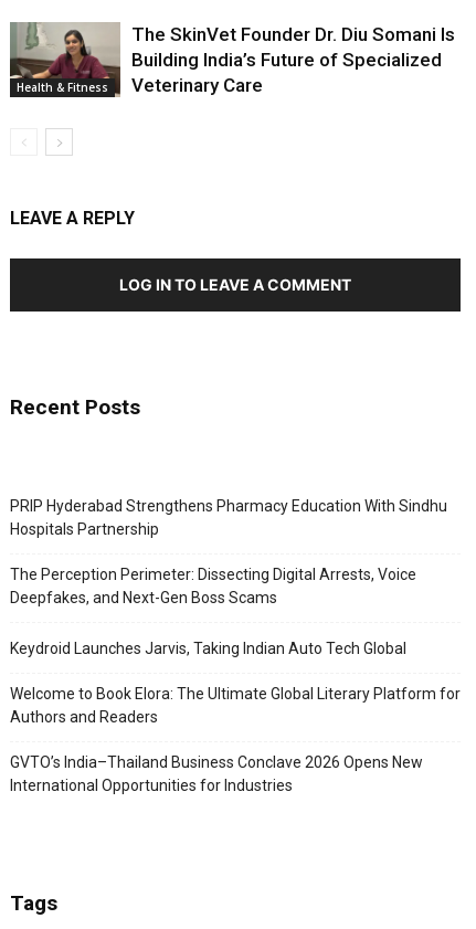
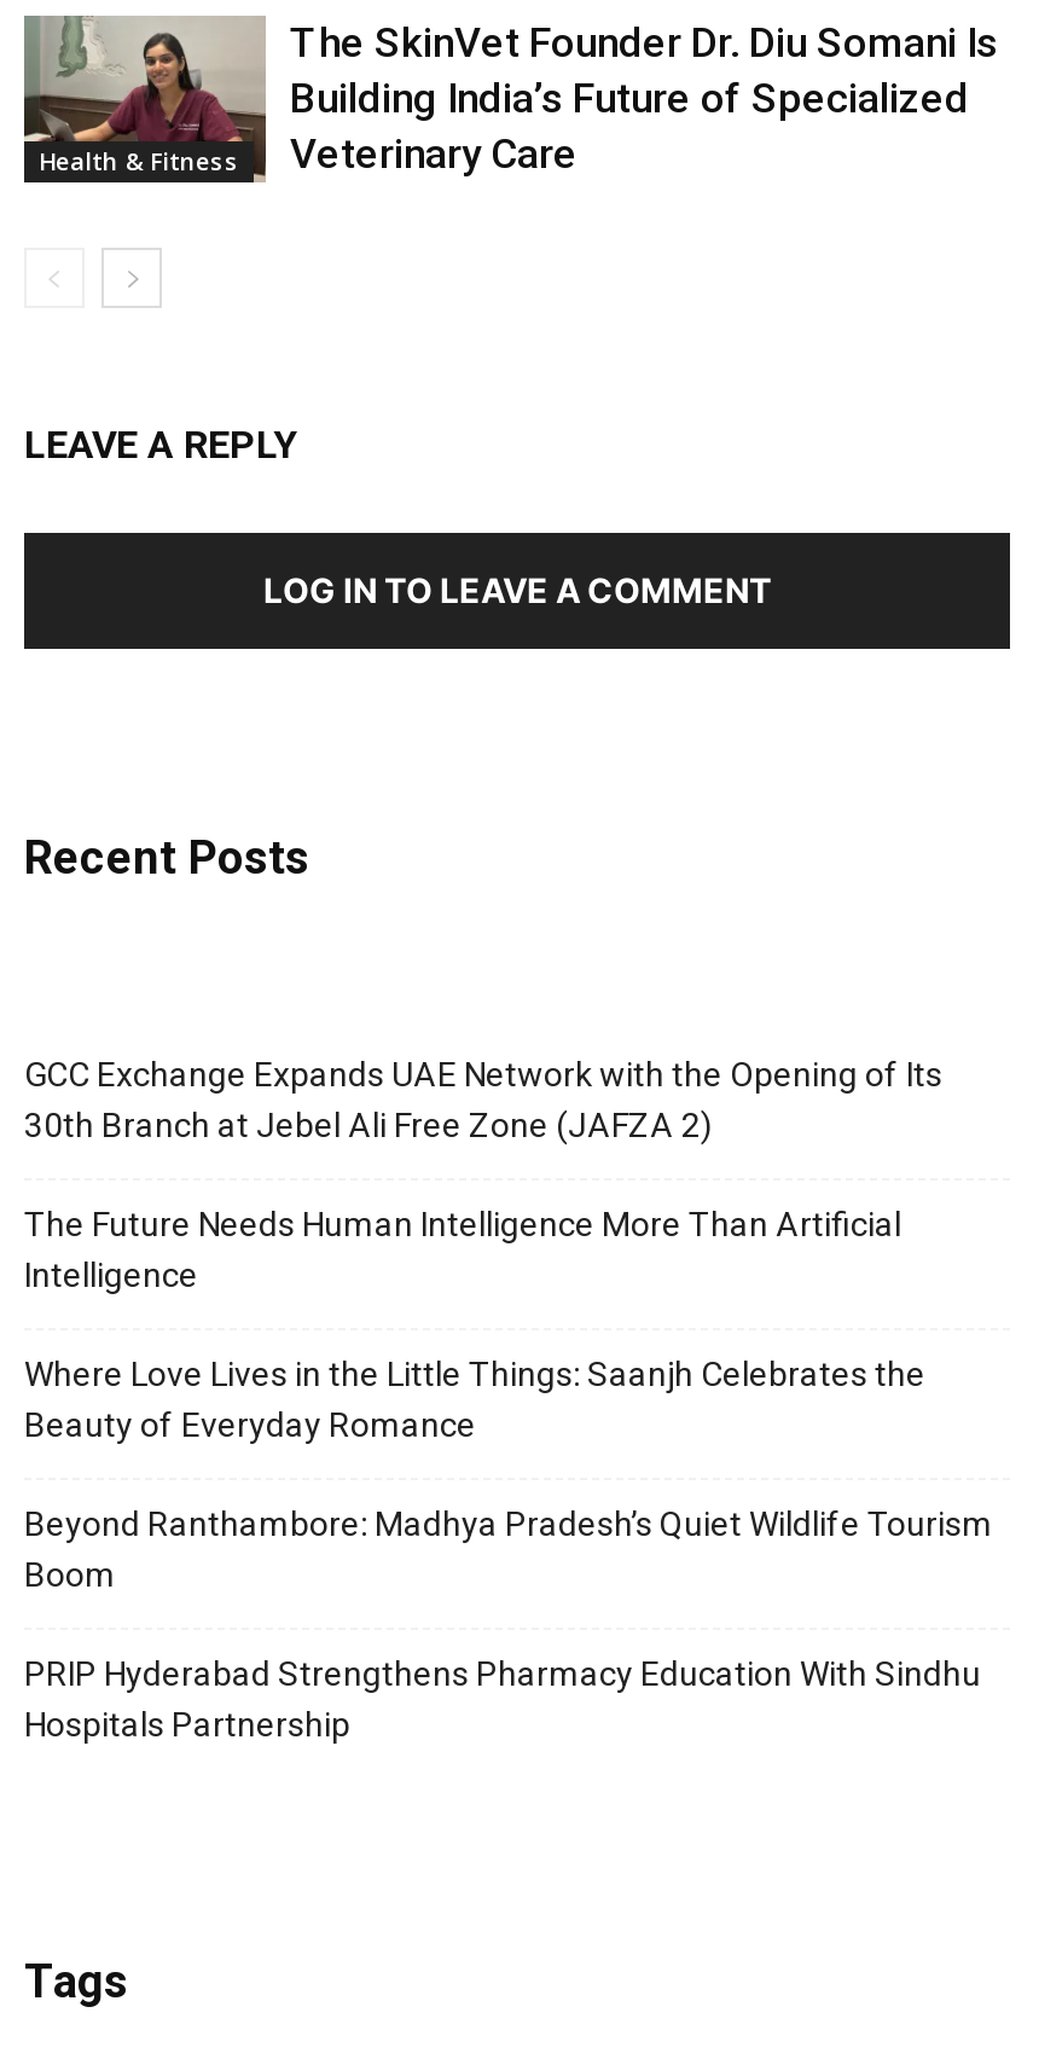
none -> [24,1055,993,1594] GCC Exchange Expands UAE Network with the Opening of Its | 30th Branch at Jebel Ali Free Zone (JAFZA 2) | The Future Needs Human Intelligence More Than Artificial | Intelligence | Where Love Lives in the Little Things: Saanjh Celebrates the | Beauty of Everyday Romance | Beyond Ranthambore: Madhya Pradesh’s Quiet Wildlife Tourism | Boom
moved [10,497,447,538] -> [24,1654,981,1744]: PRIP Hyderabad Strengthens Pharmacy Education With Sindhu | Hospitals Partnership
[10,565,461,794] The Perception Perimeter: Dissecting Digital Arrests, Voice | Deepfakes, and Next-Gen Boss Scams | Keydroid Launches Jarvis, Taking Indian Auto Tech Global | Welcome to Book Elora: The Ultimate Global Literary Platform for | Authors and Readers | GVTO’s India–Thailand Business Conclave 2026 Opens New | International Opportunities for Industries -> none

